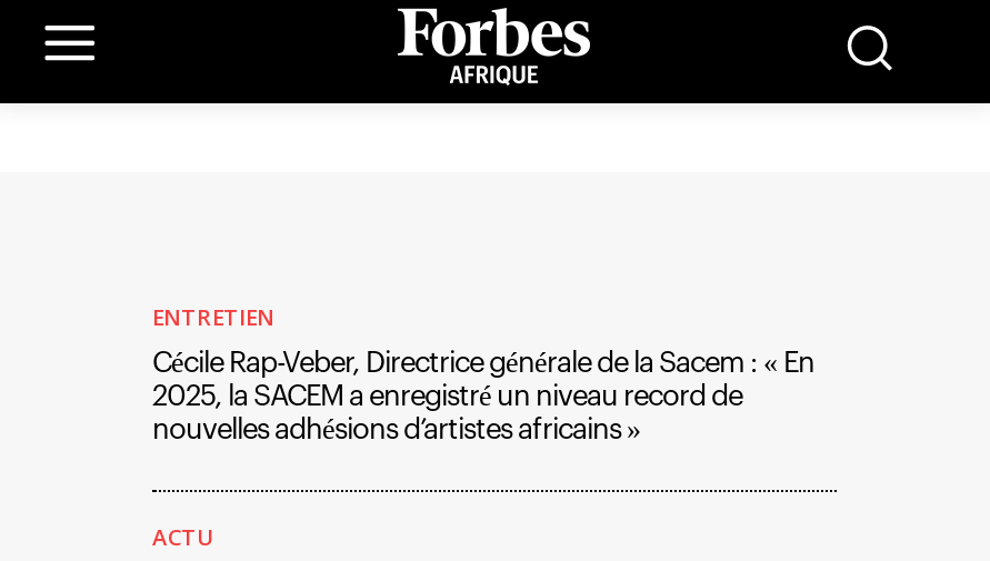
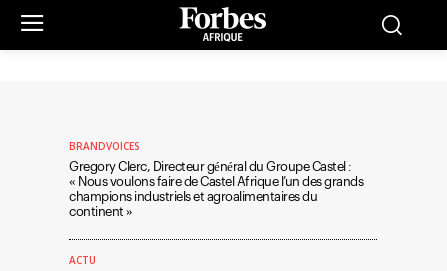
[152,300,274,331] ENTRETIEN -> [69,139,140,153] BRANDVOICES
[152,347,814,442] Cécile Rap-Veber, Directrice générale de la Sacem : « En | 2025, la SACEM a enregistré un niveau record de | nouvelles adhésions d’artistes africains » -> [69,160,363,218] Gregory Clerc, Directeur général du Groupe Castel : | « Nous voulons faire de Castel Afrique l’un des grands | champions industriels et agroalimentaires du | continent »

